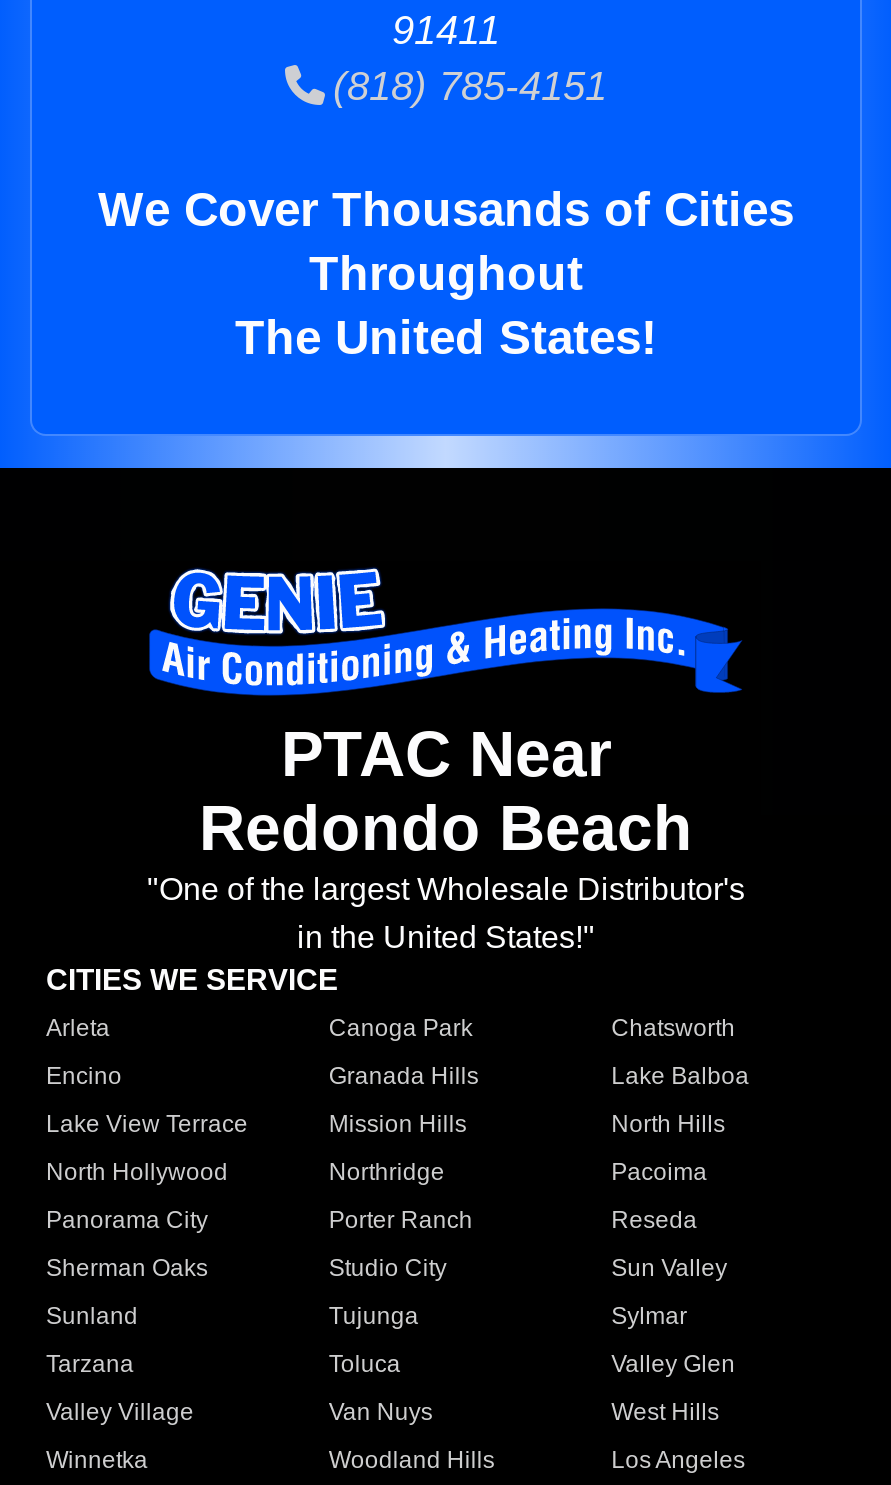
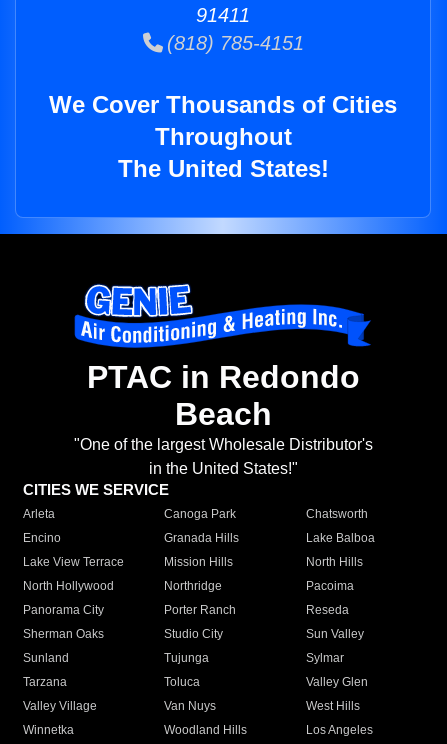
[199,719,693,865] PTAC Near | Redondo Beach -> [86,359,359,432] PTAC in Redondo | Beach

